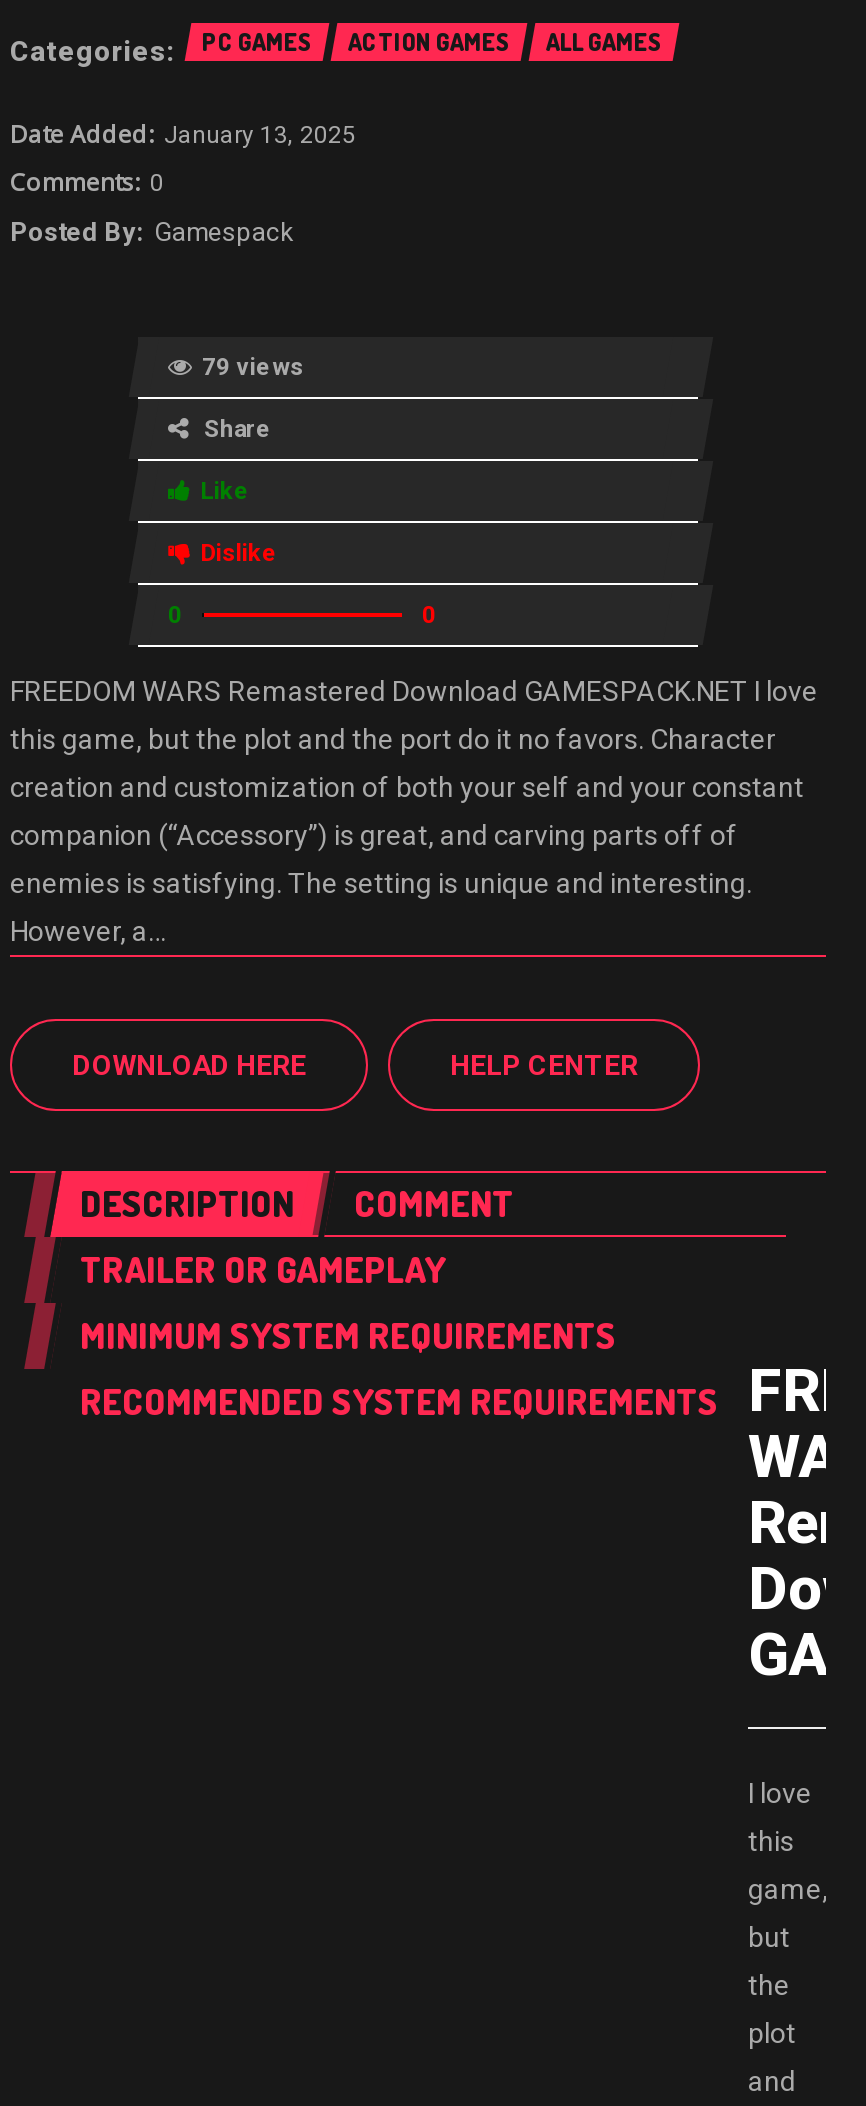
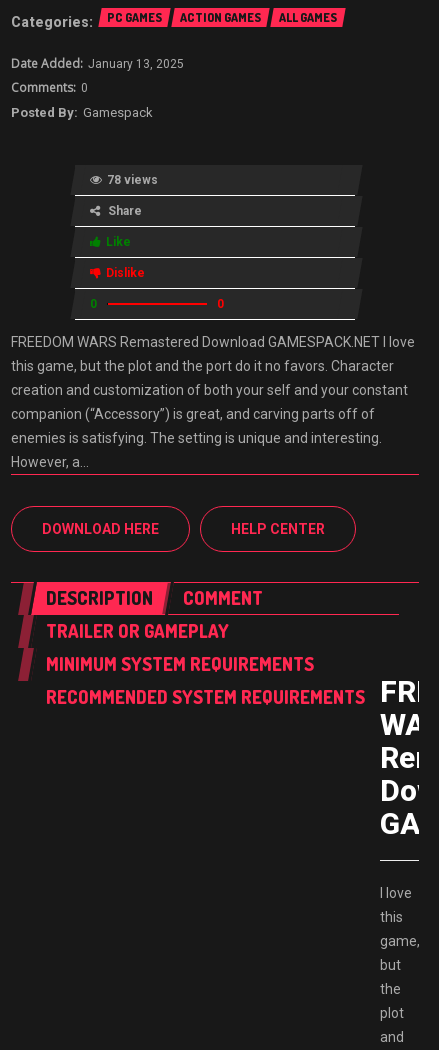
[202,353,304,381] 79 views -> [107,173,158,187] 78 views

